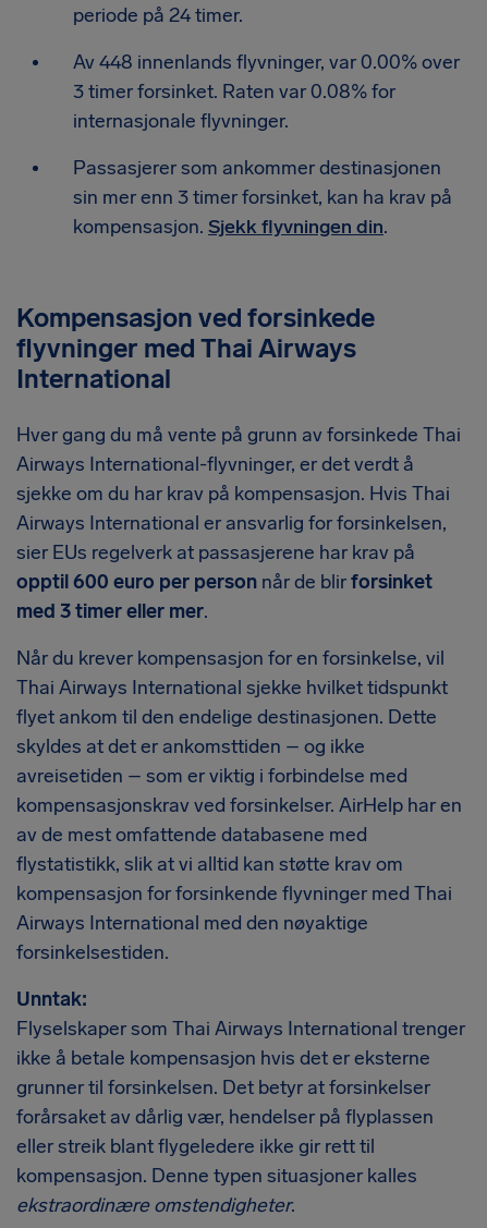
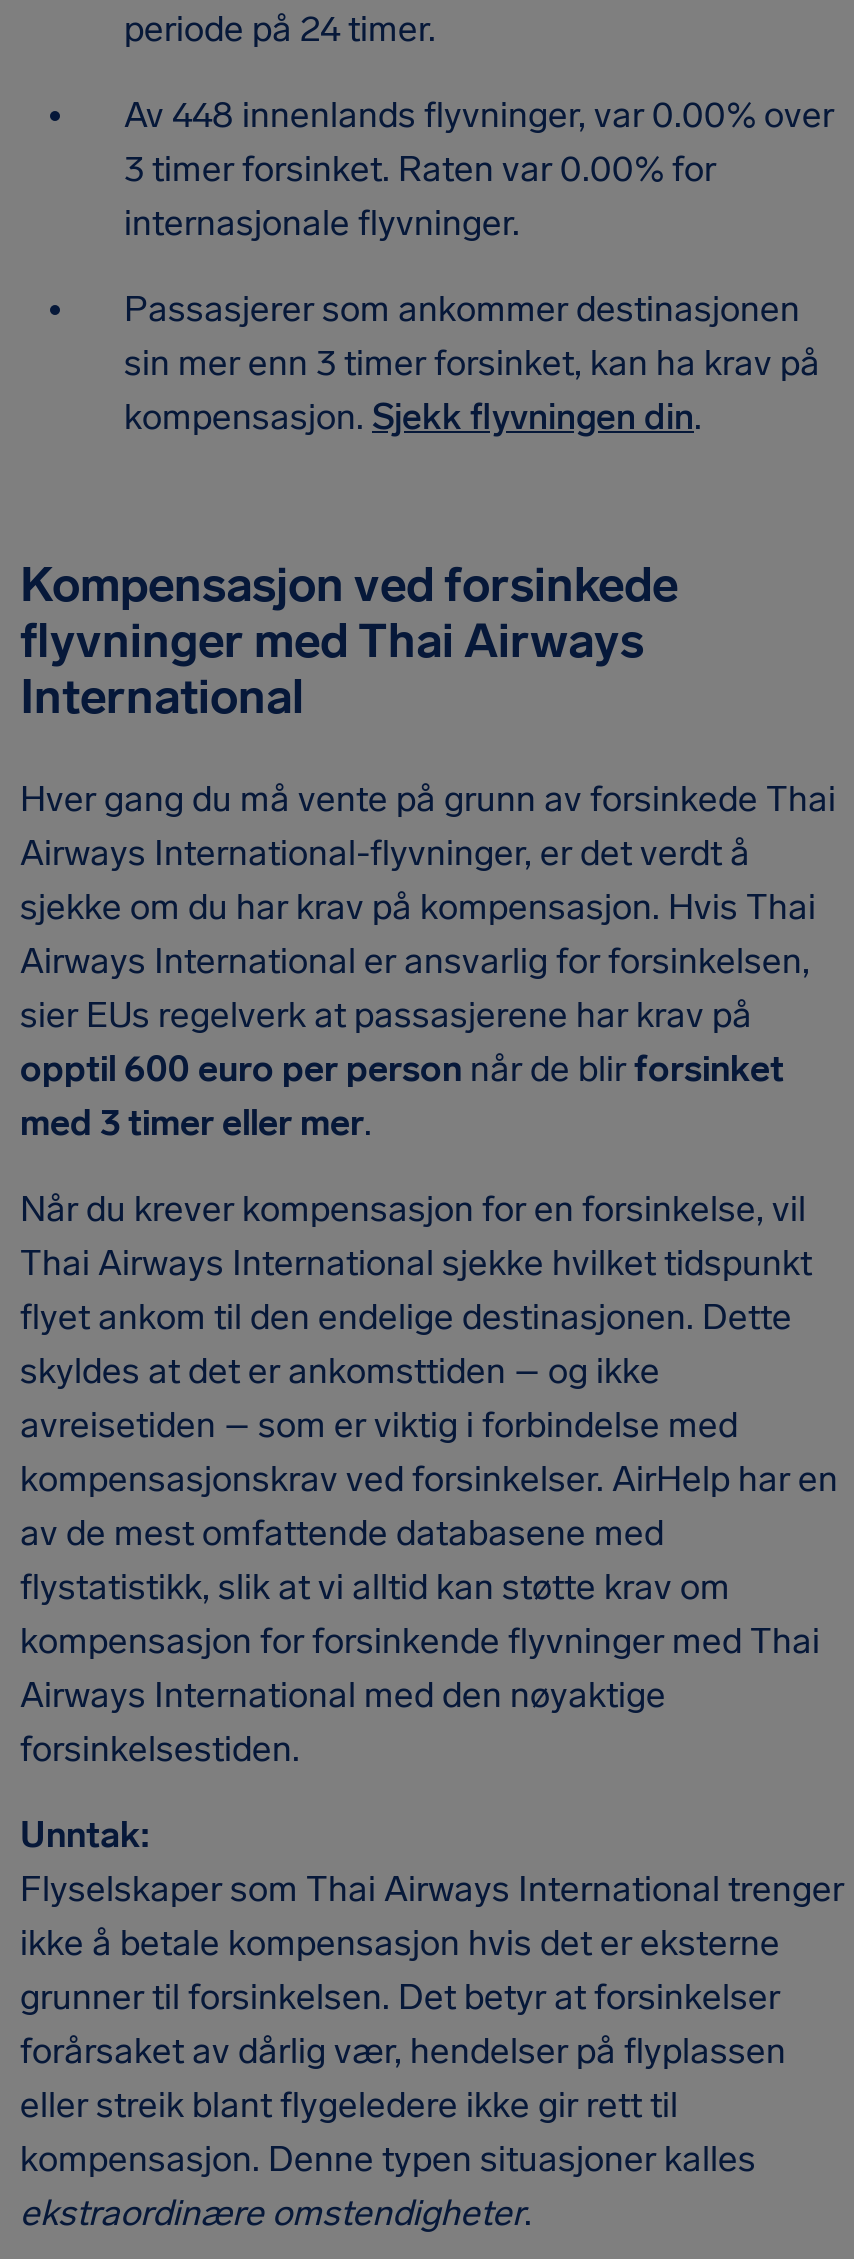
[73,80,395,104] 3 timer forsinket. Raten var 0.08% for -> [124,146,716,190] 3 timer forsinket. Raten var 0.00% for

